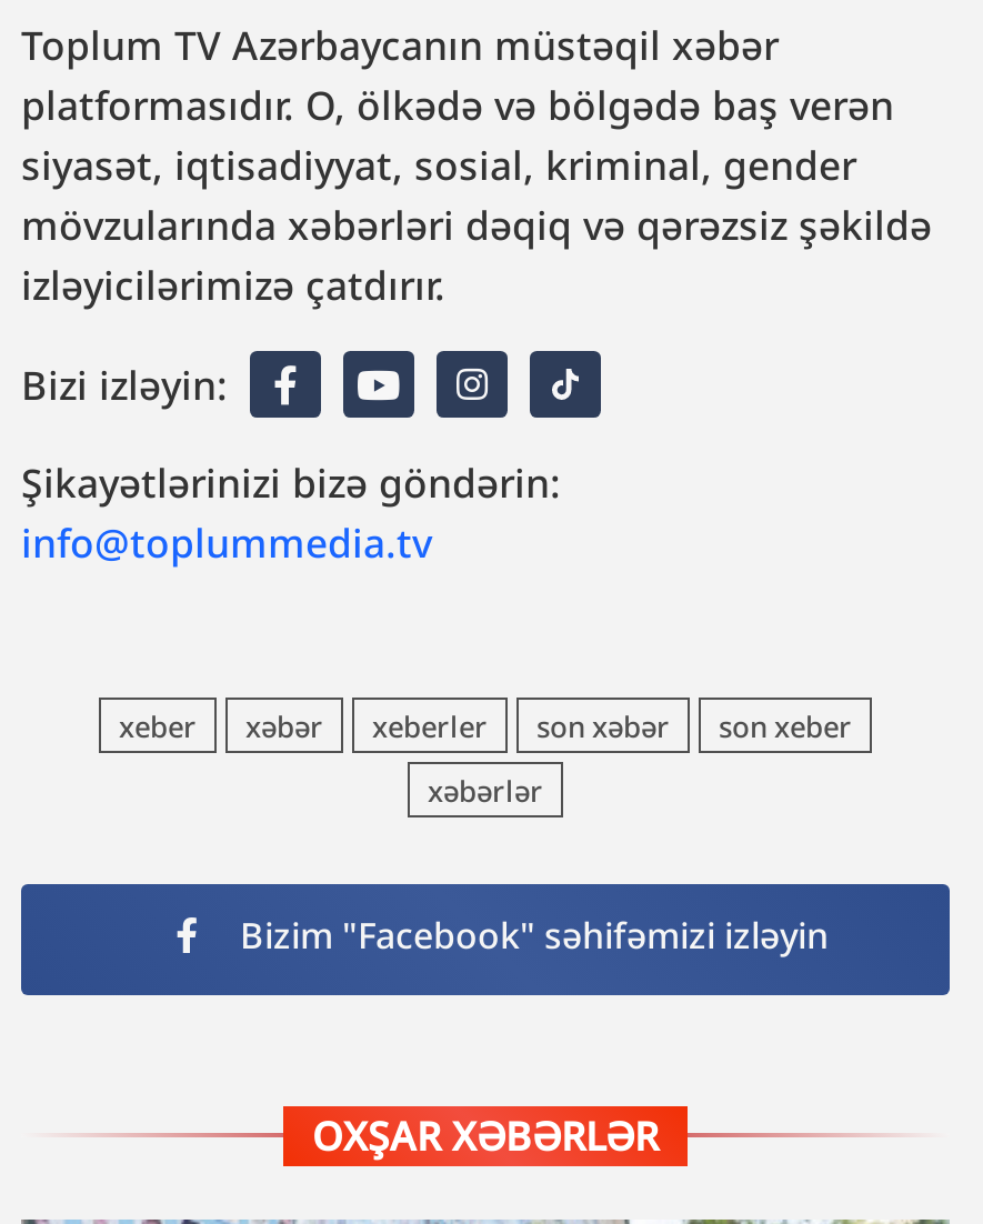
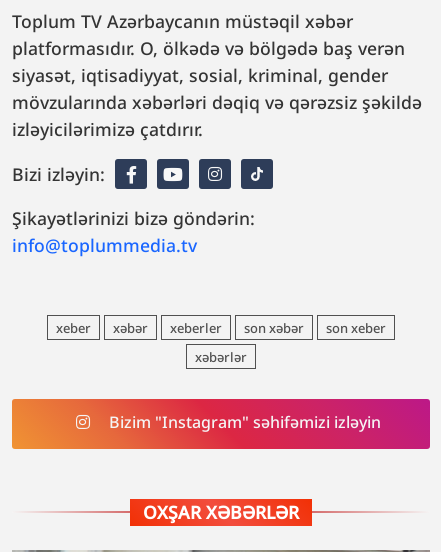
[240,911,829,960] Bizim "Facebook" səhifəmizi izləyin -> [109,411,381,433] Bizim "Instagram" səhifəmizi izləyin

